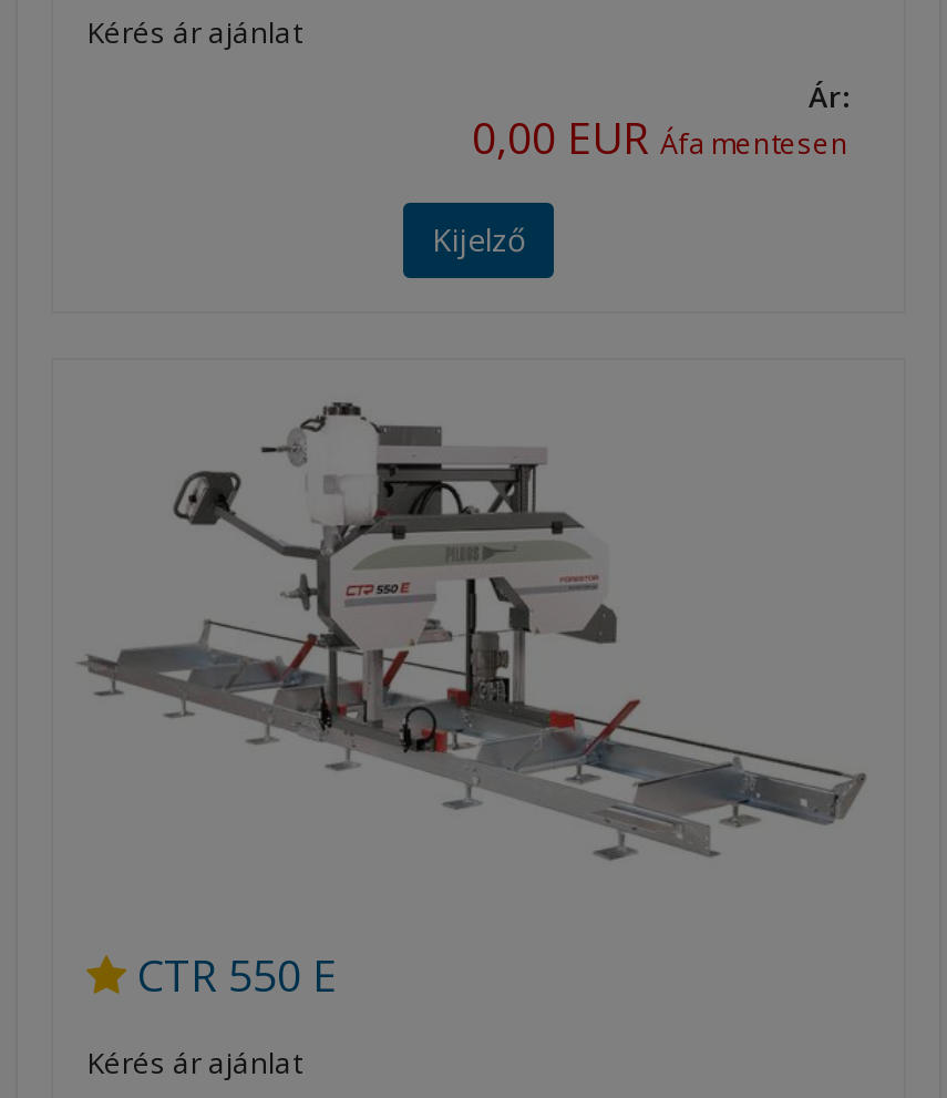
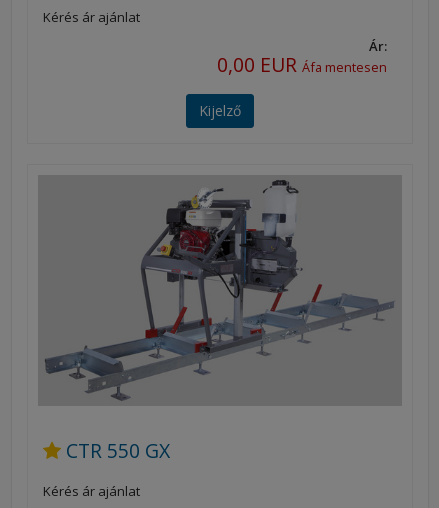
[78,384,879,1004] [image] | CTR 550 E -> [38,175,402,464] [image] | CTR 550 GX

